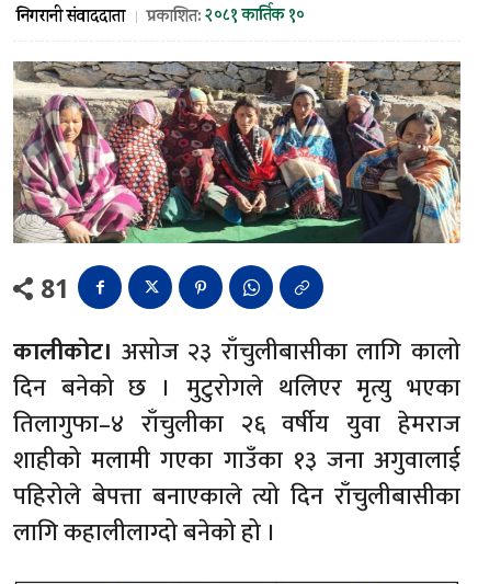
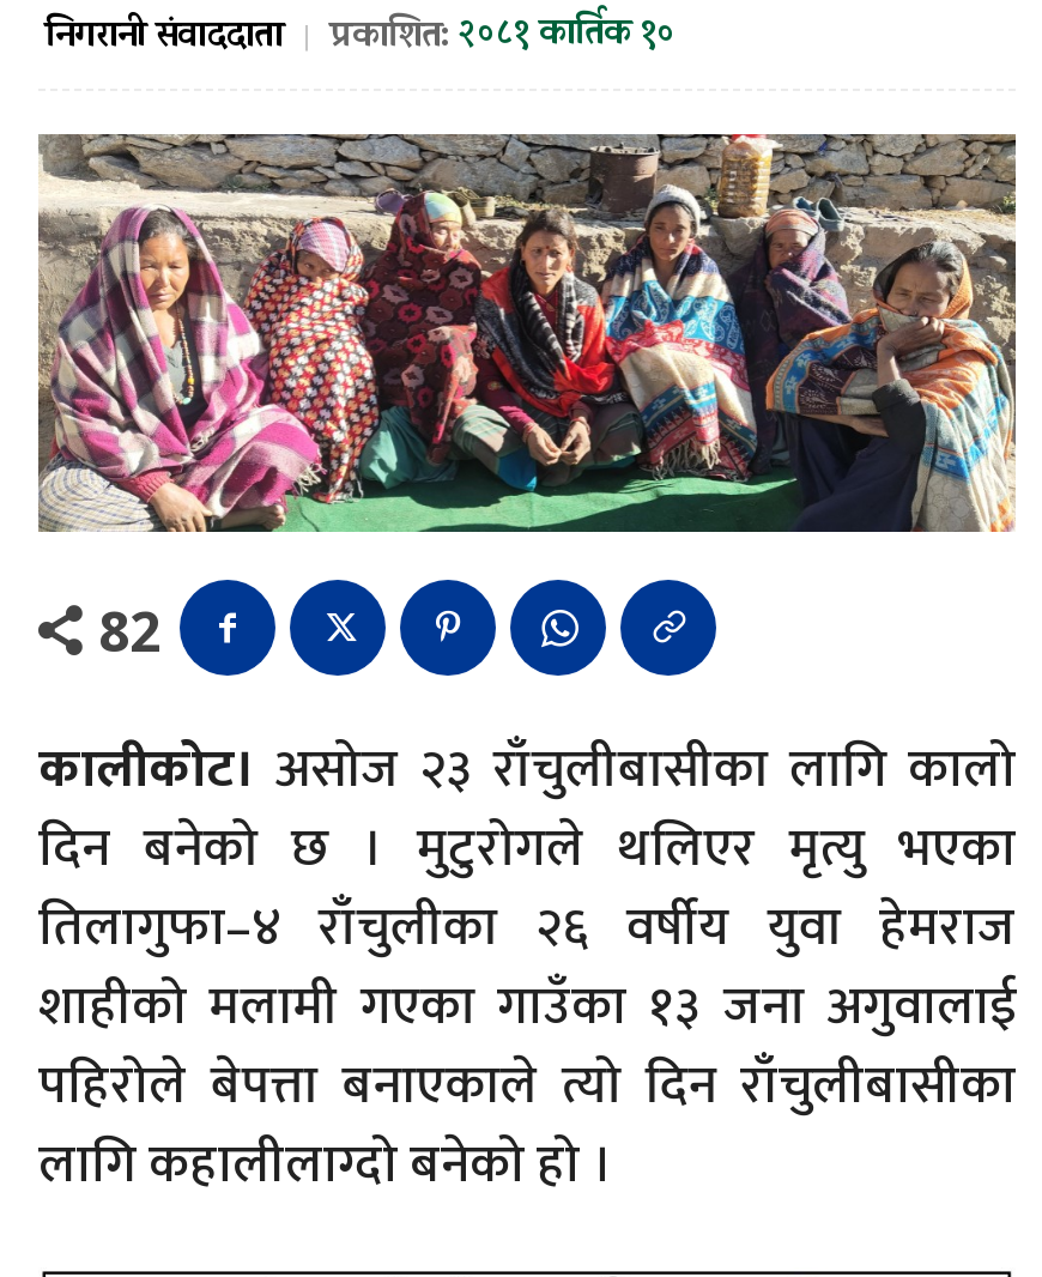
[41,271,69,306] 81 -> [98,592,160,669] 82

